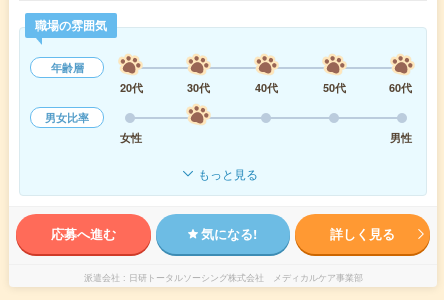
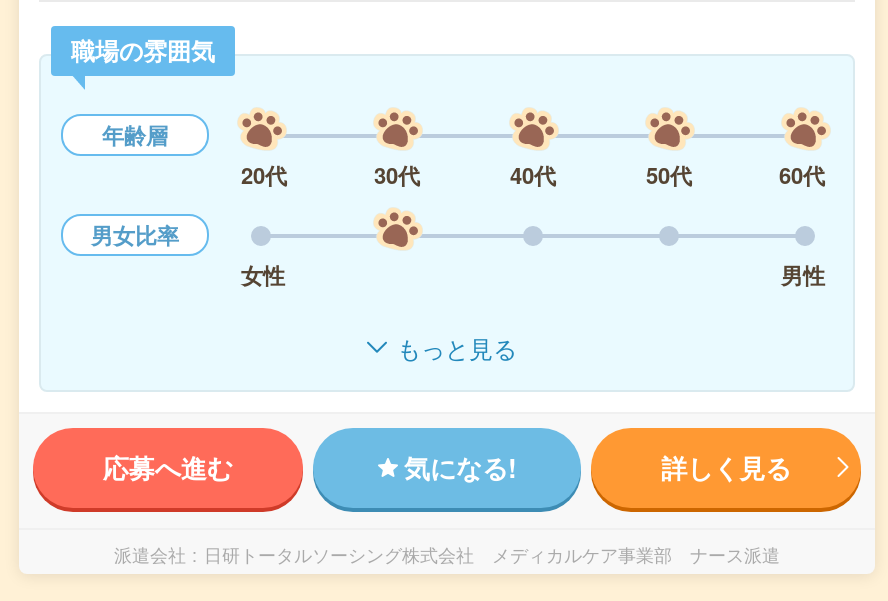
[128,271,362,284] 日研トータルソーシング株式会社 メディカルケア事業部 -> [204,541,780,567] 日研トータルソーシング株式会社 メディカルケア事業部 ナース派遣

